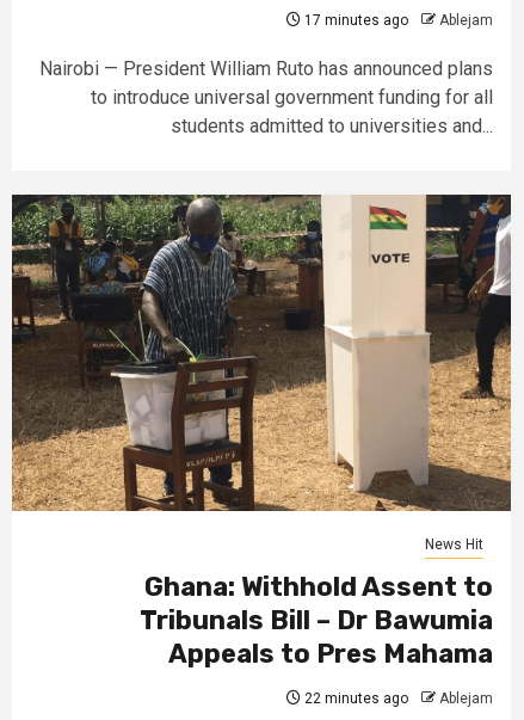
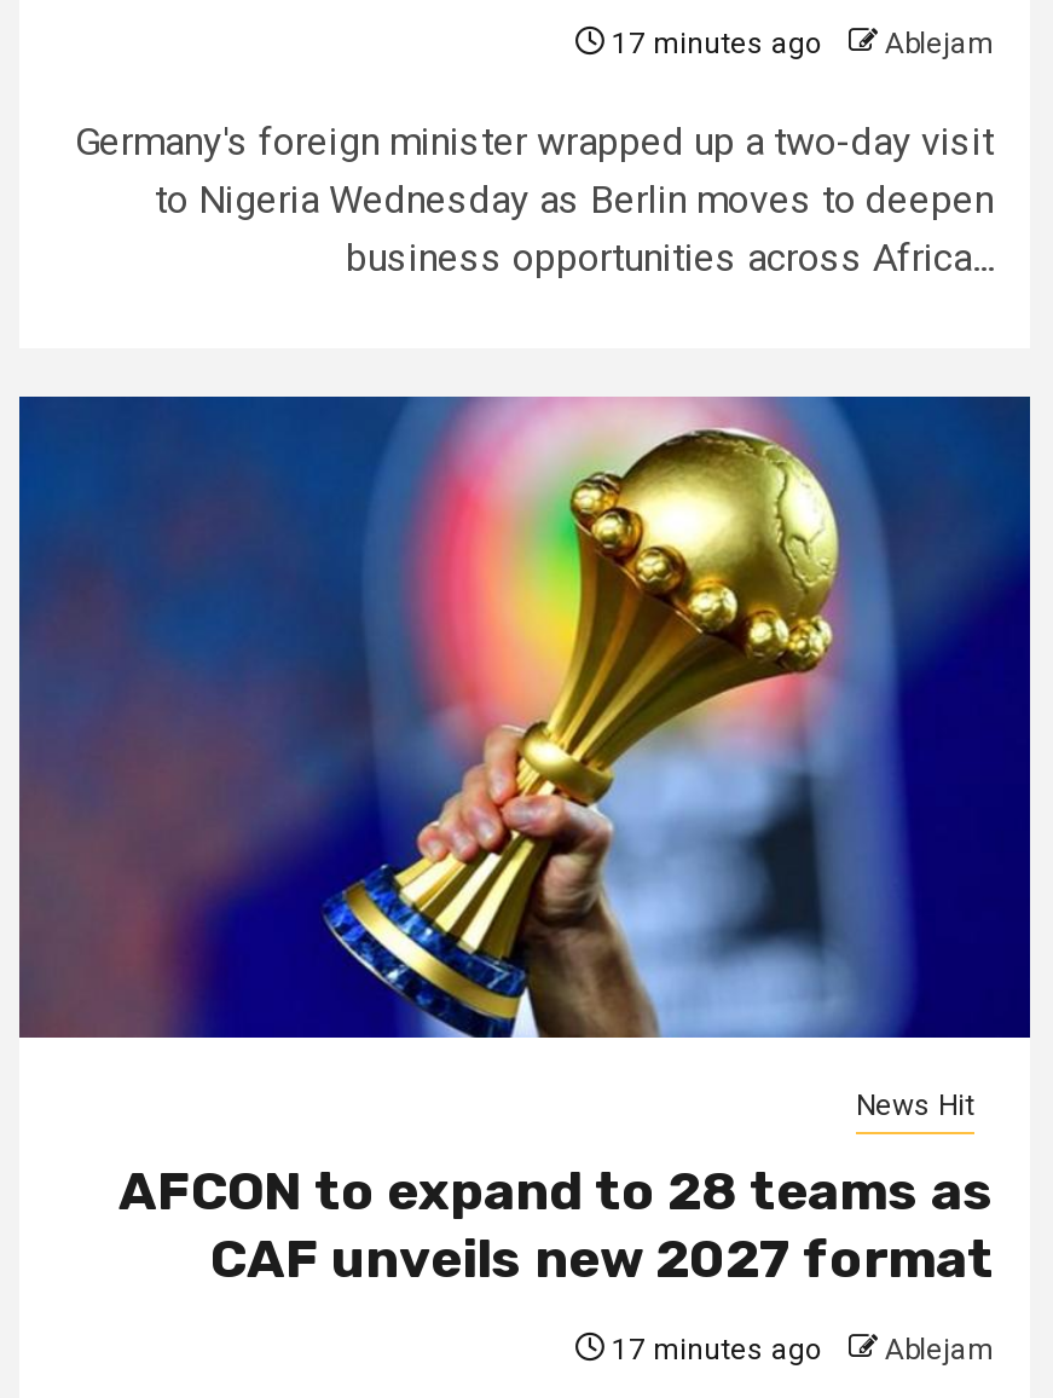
[39,57,493,137] Nairobi — President William Ruto has announced plans | to introduce universal government funding for all | students admitted to universities and... -> [75,119,994,281] Germany's foreign minister wrapped up a two-day visit | to Nigeria Wednesday as Berlin moves to deepen | business opportunities across Africa...
[11,193,512,512] [image] -> [17,394,1032,1040] [image]
[140,571,493,670] Ghana: Withhold Assent to | Tribunals Bill – Dr Bawumia | Appeals to Pres Mahama -> [118,1159,994,1292] AFCON to expand to 28 teams as | CAF unveils new 2027 format
[301,690,493,707] 22 minutes ago Ablejam -> [604,1333,994,1367] 17 minutes ago Ablejam

